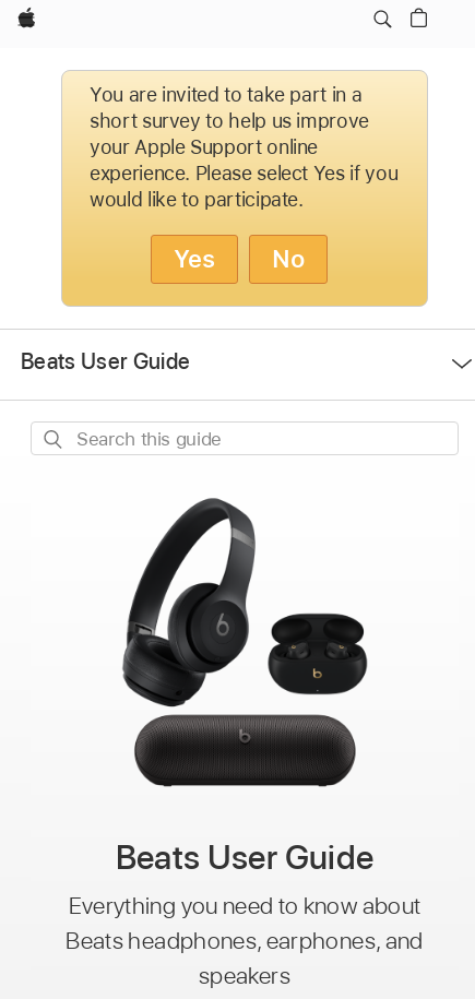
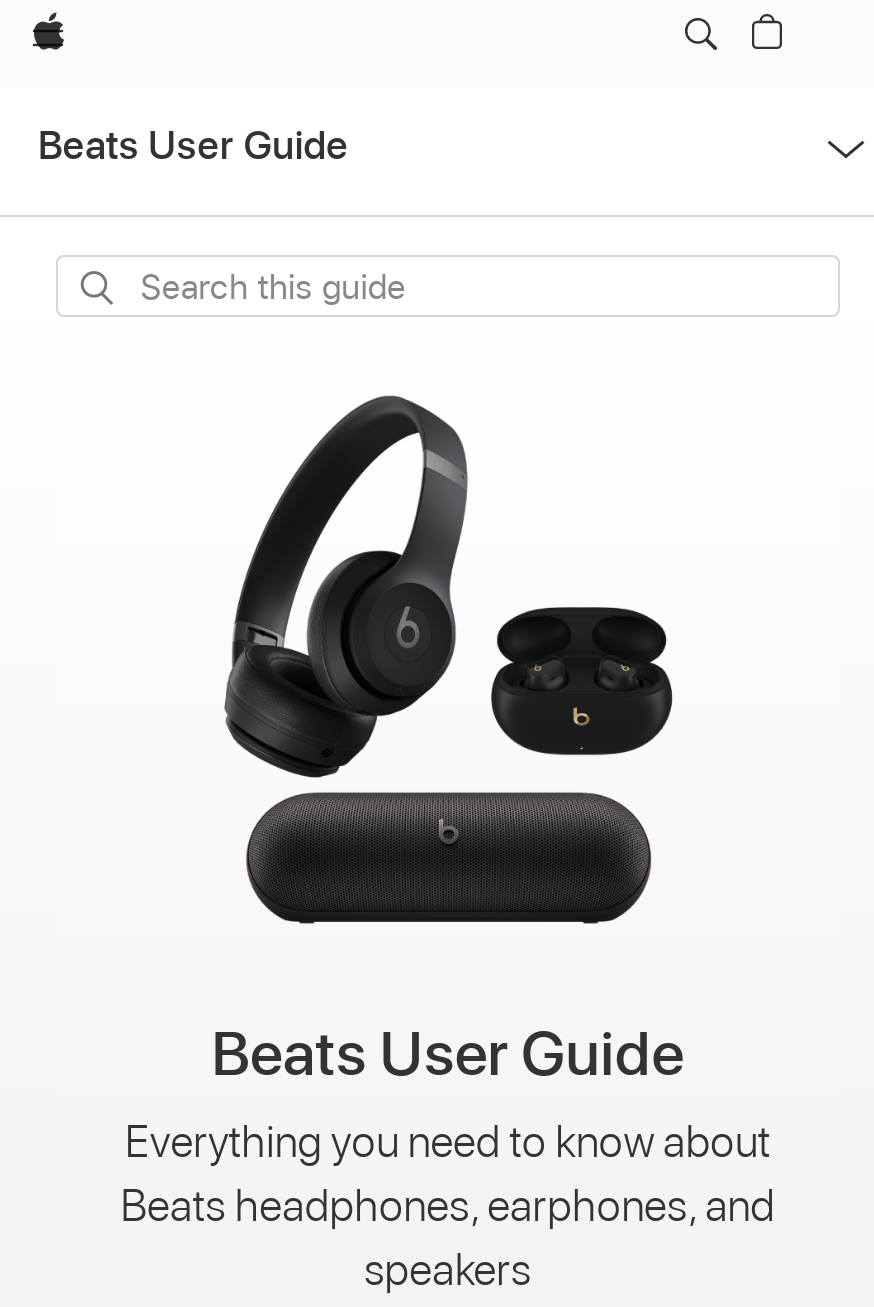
[61,70,428,307] [image] | You are invited to take part in a | short survey to help us improve | your Apple Support online | experience. Please select Yes if you | would like to participate. | Yes | No -> none

